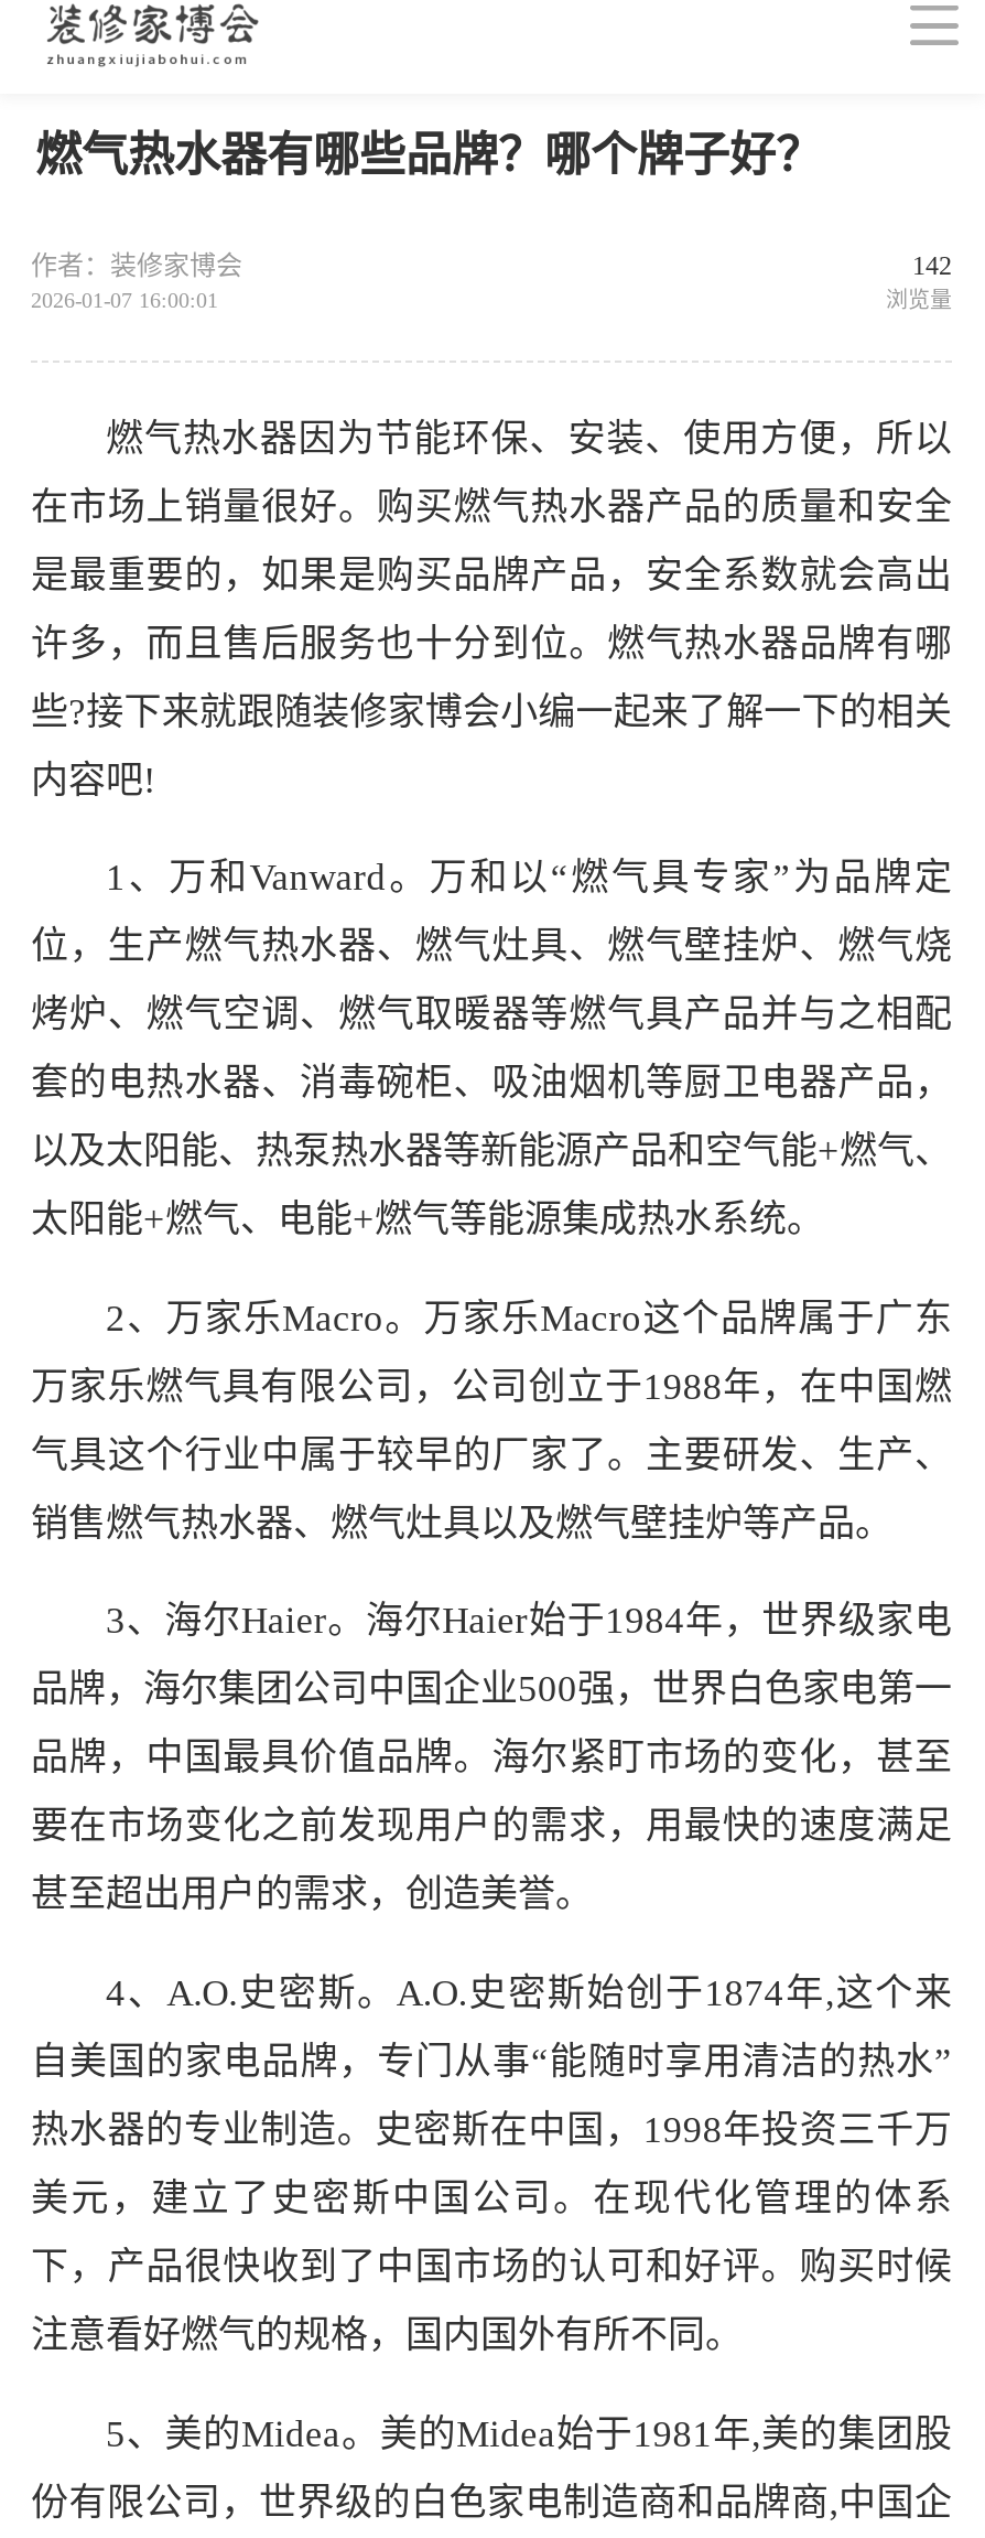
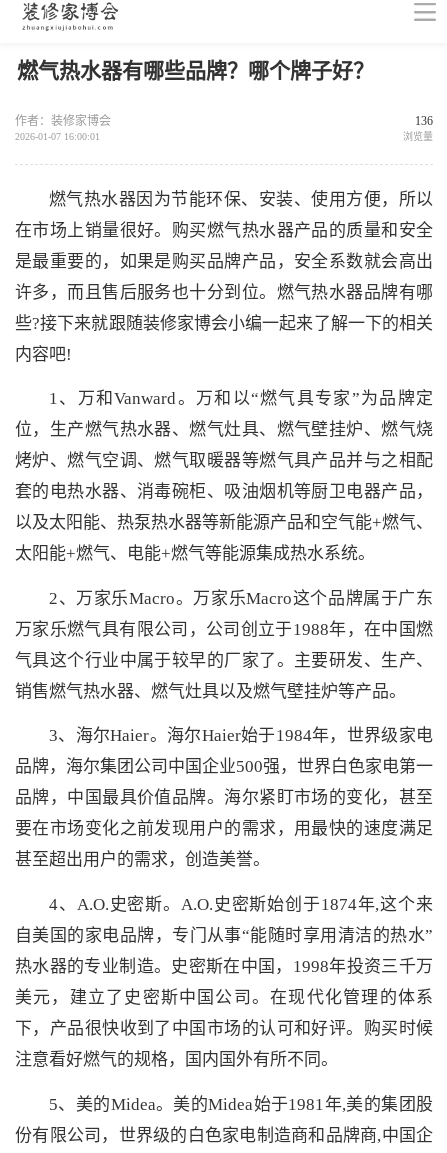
[912,250,952,281] 142 -> [415,114,433,128] 136

